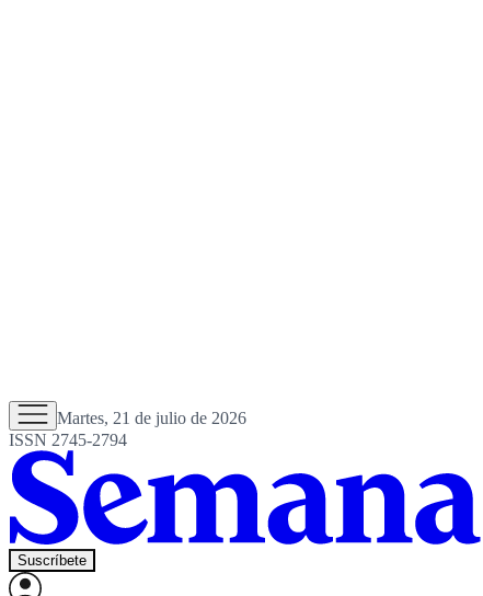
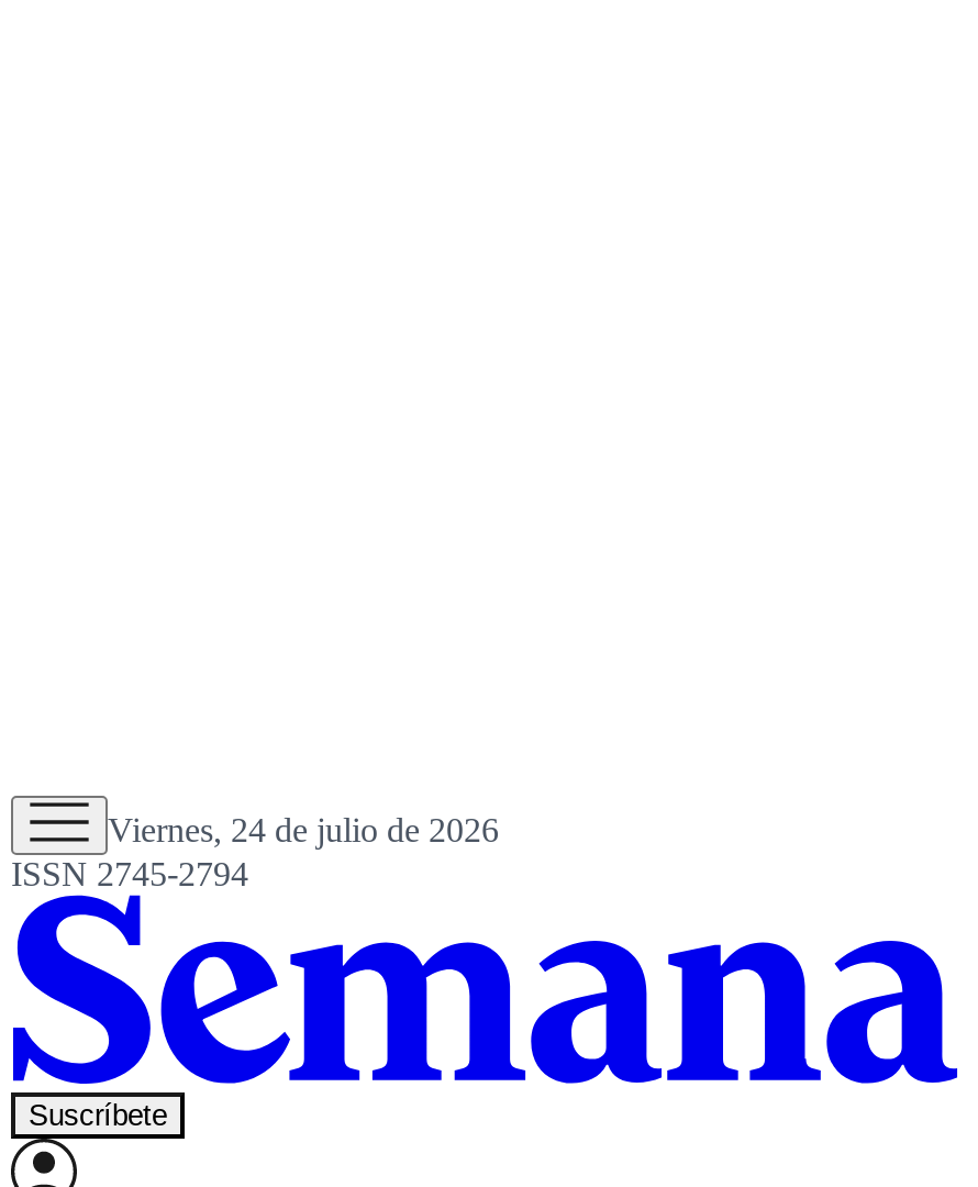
[57,409,246,427] Martes, 21 de julio de 2026 -> [108,811,499,848] Viernes, 24 de julio de 2026

